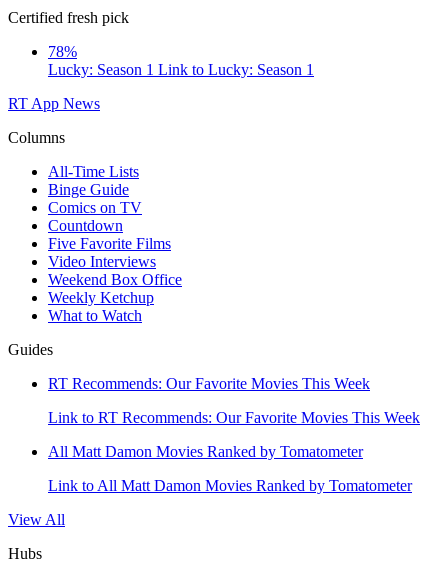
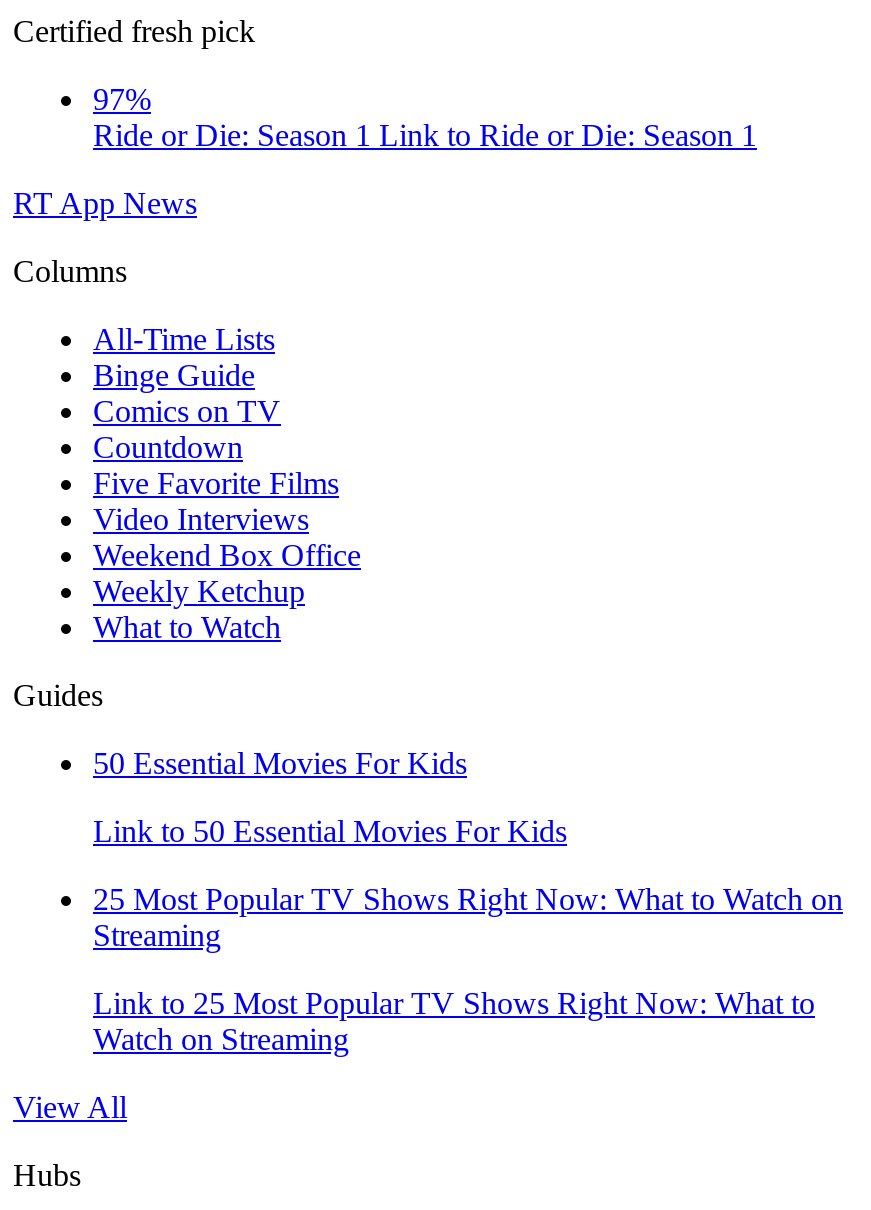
[48,43,314,78] 78% | Lucky: Season 1 Link to Lucky: Season 1 -> [93,82,757,152] 97% | Ride or Die: Season 1 Link to Ride or Die: Season 1
[48,375,370,392] RT Recommends: Our Favorite Movies This Week -> [93,746,467,780] 50 Essential Movies For Kids
[48,409,420,426] Link to RT Recommends: Our Favorite Movies This Week -> [93,814,567,848] Link to 50 Essential Movies For Kids
[48,443,363,460] All Matt Damon Movies Ranked by Tomatometer -> [93,882,843,952] 25 Most Popular TV Shows Right Now: What to Watch on | Streaming
[48,477,412,494] Link to All Matt Damon Movies Ranked by Tomatometer -> [93,986,815,1056] Link to 25 Most Popular TV Shows Right Now: What to | Watch on Streaming

